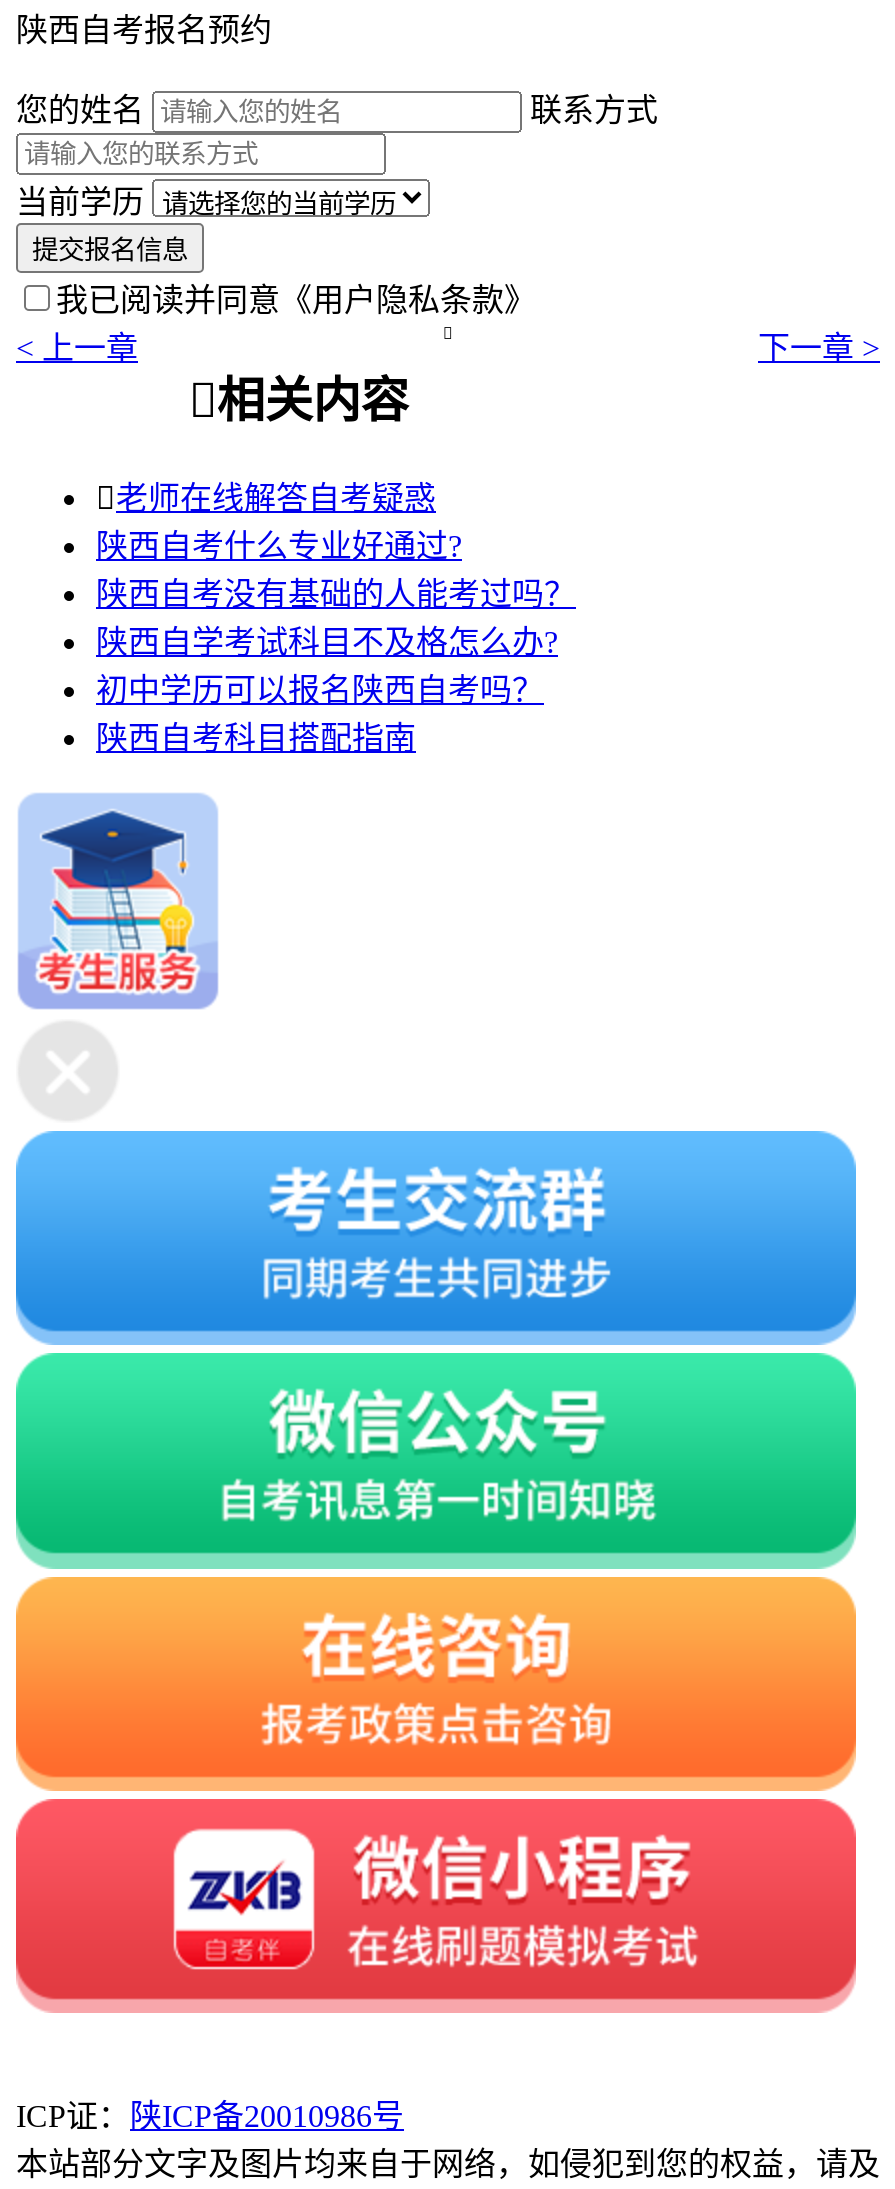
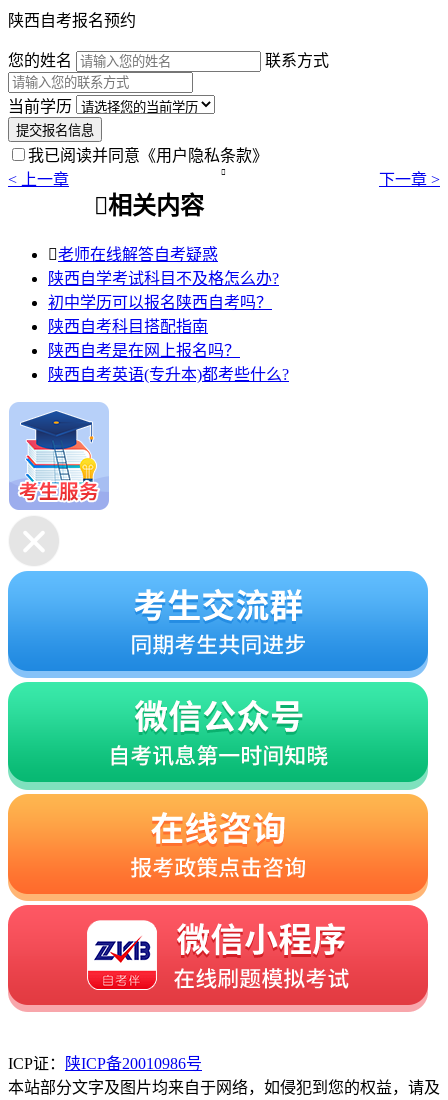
[96,528,576,610] 陕西自考什么专业好通过? | 陕西自考没有基础的人能考过吗？ -> none
moved [96,624,558,706] -> [48,270,279,311]: 陕西自学考试科目不及格怎么办? | 初中学历可以报名陕西自考吗？
none -> [48,342,289,383] 陕西自考是在网上报名吗？ | 陕西自考英语(专升本)都考些什么?

